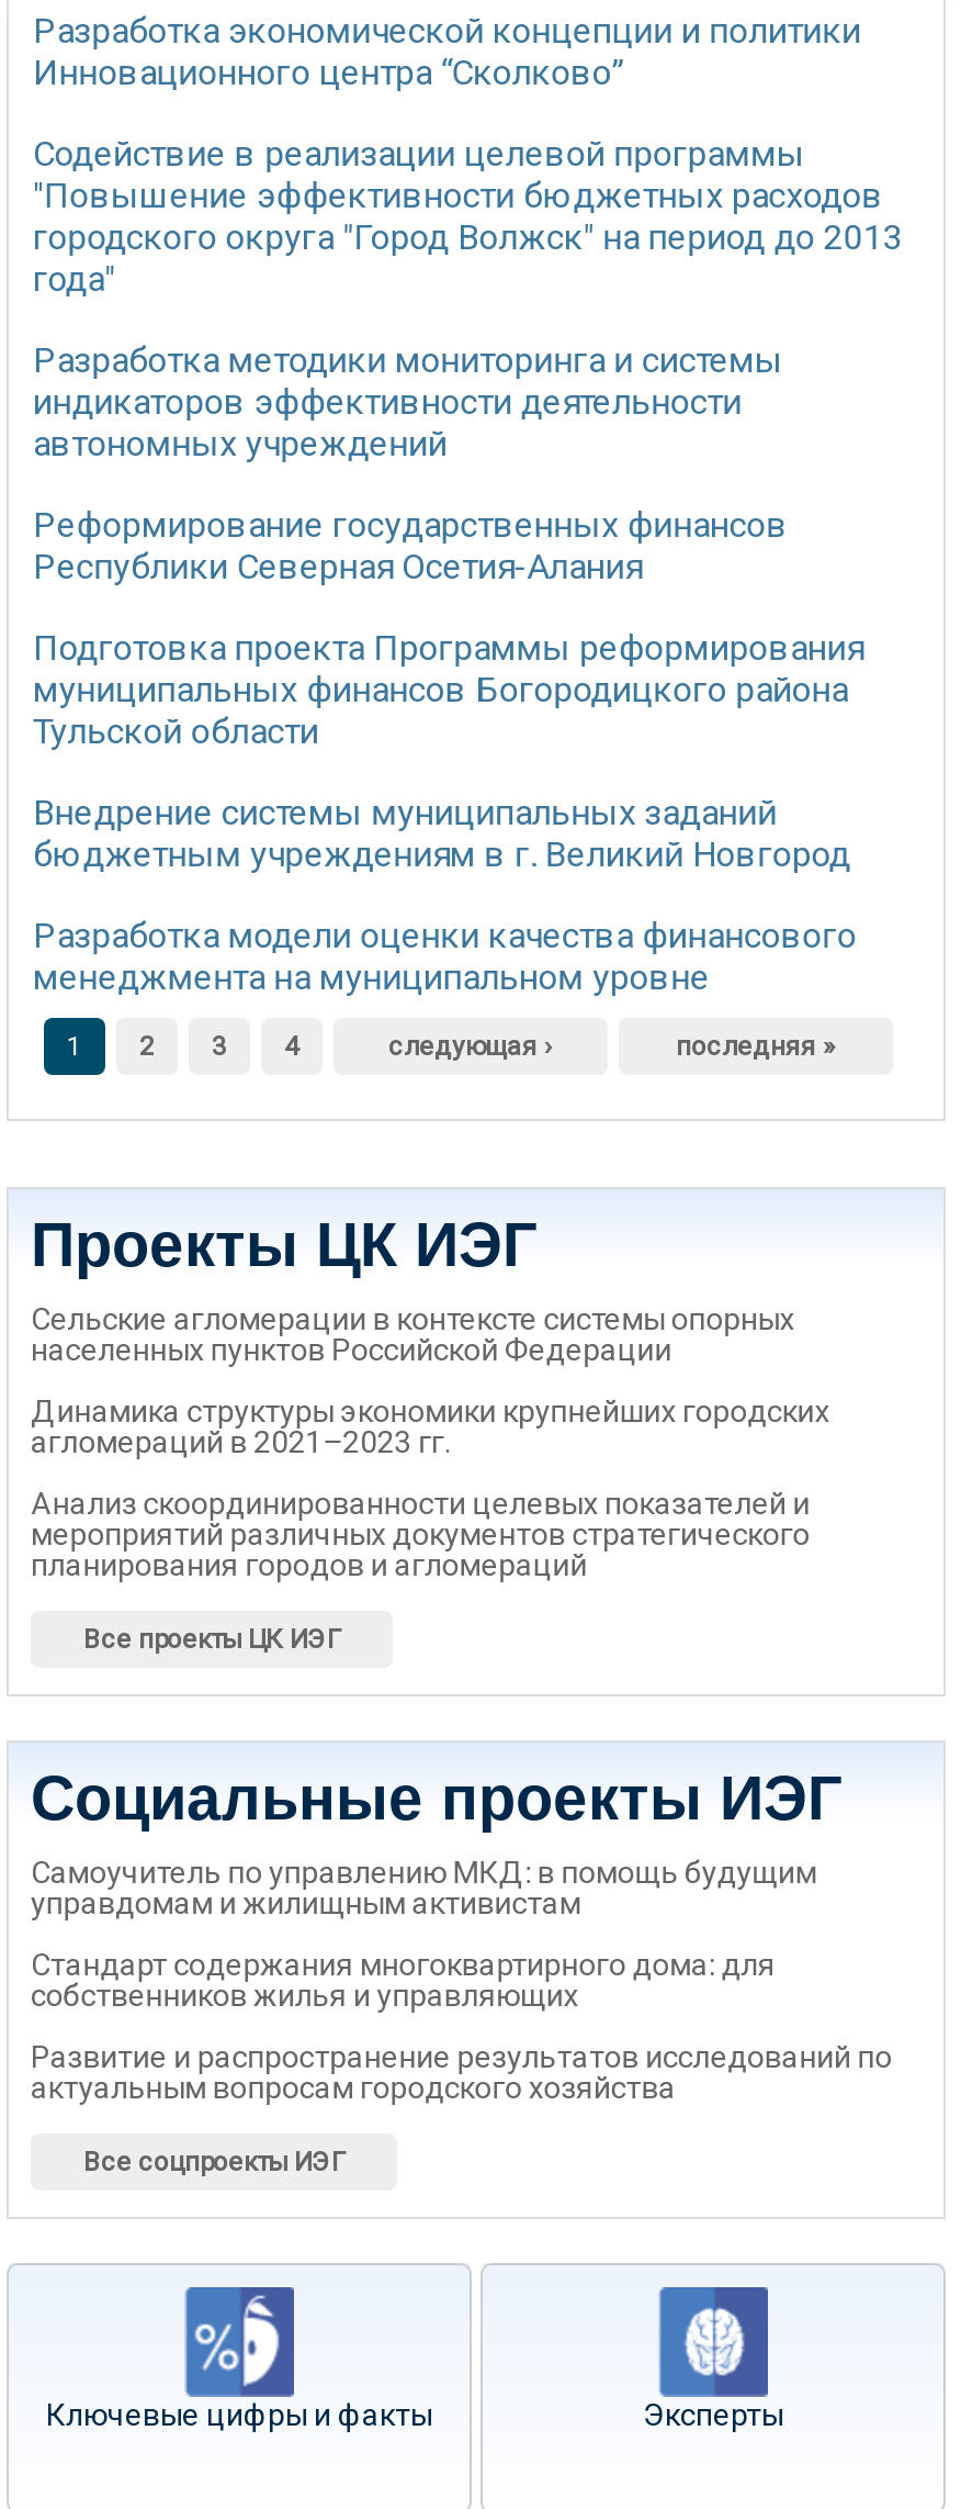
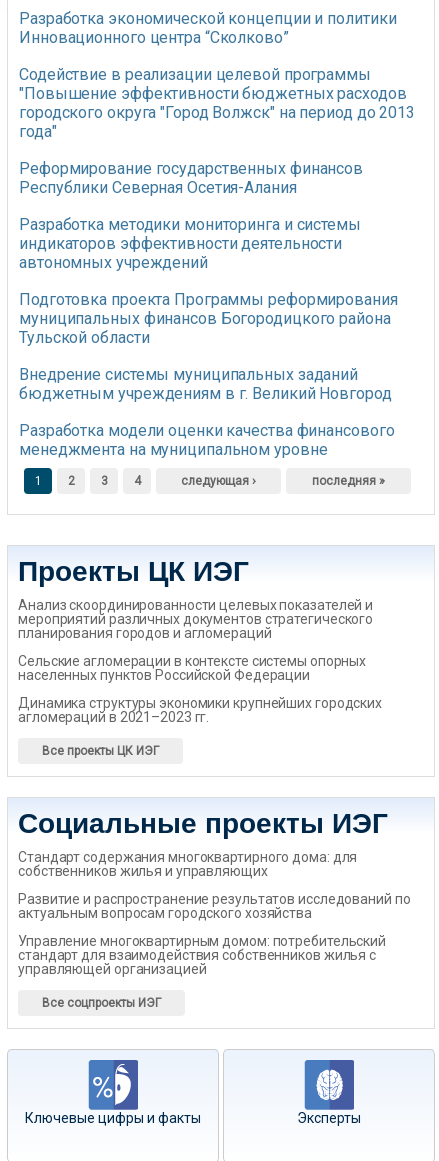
moved [33,339,783,464] -> [19,215,361,272]: Разработка методики мониторинга и системы | индикаторов эффективности деятельности | автономных учреждений
moved [33,504,788,587] -> [19,159,363,197]: Реформирование государственных финансов | Республики Северная Осетия-Алания
moved [31,1301,830,1459] -> [18,653,382,725]: Сельские агломерации в контексте системы опорных | населенных пунктов Российской Федерации | Динамика структуры экономики крупнейших городских | агломераций в 2021–2023 гг.
moved [31,1486,810,1582] -> [18,597,373,641]: Анализ скоординированности целевых показателей и | мероприятий различных документов стратегического | планирования городов и агломераций
[31,1855,817,1920] Самоучитель по управлению МКД: в помощь будущим | управдомам и жилищным активистам -> none
moved [31,1947,892,2105] -> [18,849,411,921]: Стандарт содержания многоквартирного дома: для | собственников жилья и управляющих | Развитие и распространение результатов исследований по | актуальным вопросам городского хозяйства
none -> [18,933,386,977] Управление многоквартирным домом: потребительский | стандарт для взаимодействия собственников жилья с | управляющей организацией

